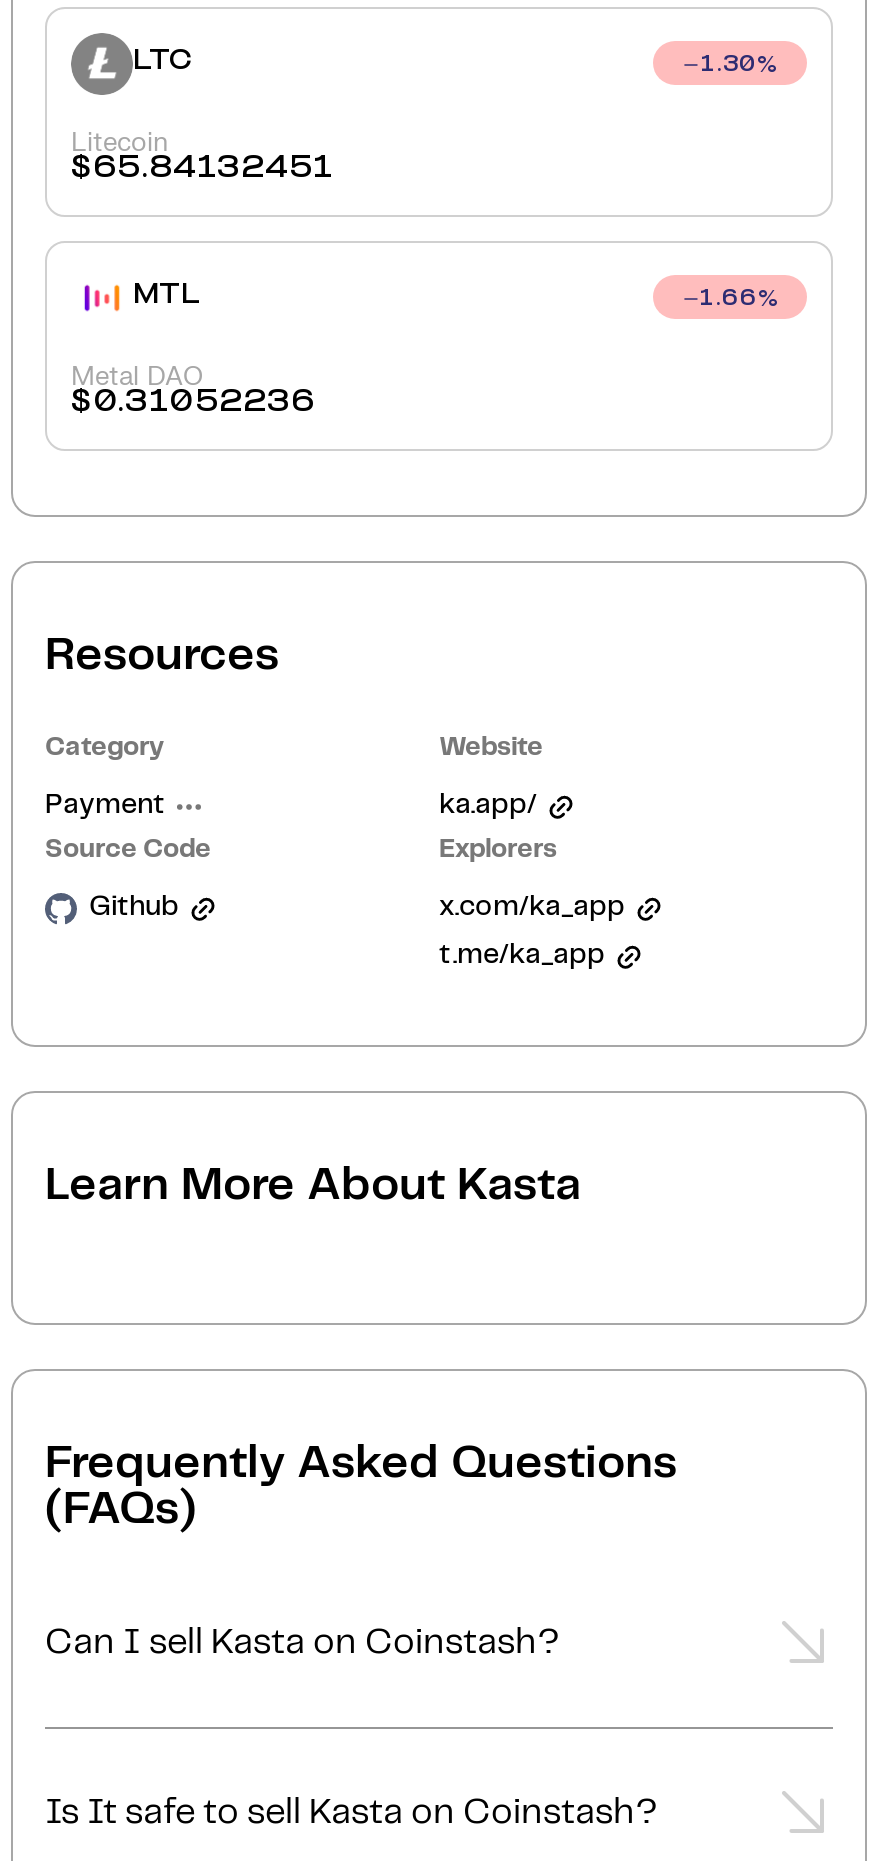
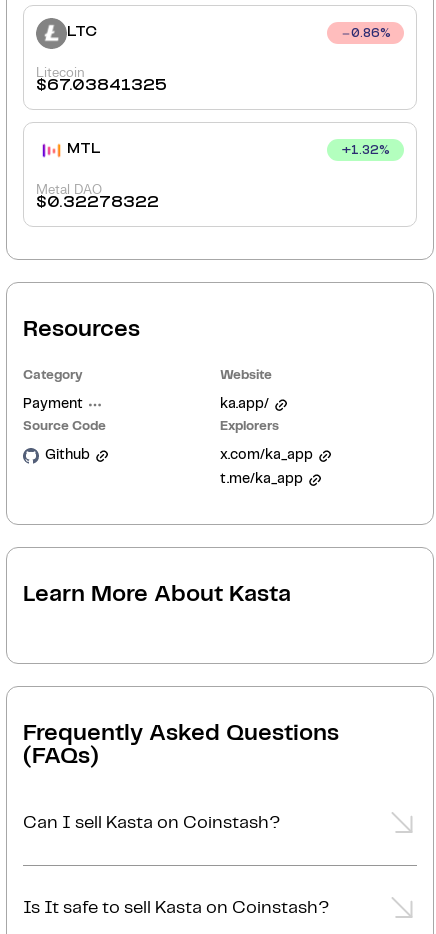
[701,53,779,77] 1.30% -> [350,28,390,40] 0.86%
[71,152,333,184] $65.84132451 -> [36,78,167,94] $67.03841325
[700,287,780,311] 1.66% -> [341,145,389,157] +1.32%
[71,386,315,418] $0.31052236 -> [36,195,159,211] $0.32278322

